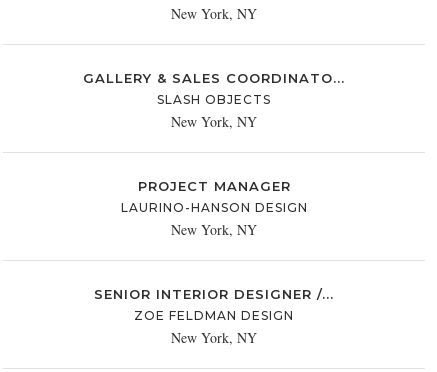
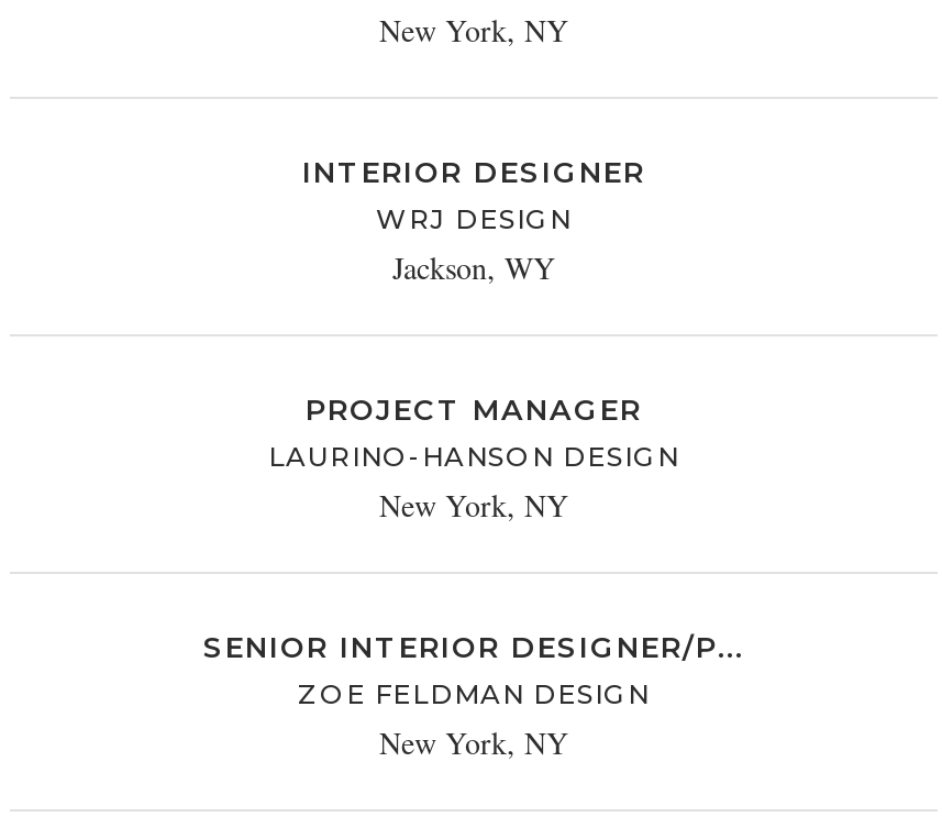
[83,70,345,131] GALLERY & SALES COORDINATO... | SLASH OBJECTS | New York, NY -> [302,154,645,288] INTERIOR DESIGNER | WRJ DESIGN | Jackson, WY
[94,286,334,302] SENIOR INTERIOR DESIGNER /... -> [203,629,744,664] SENIOR INTERIOR DESIGNER/P...

